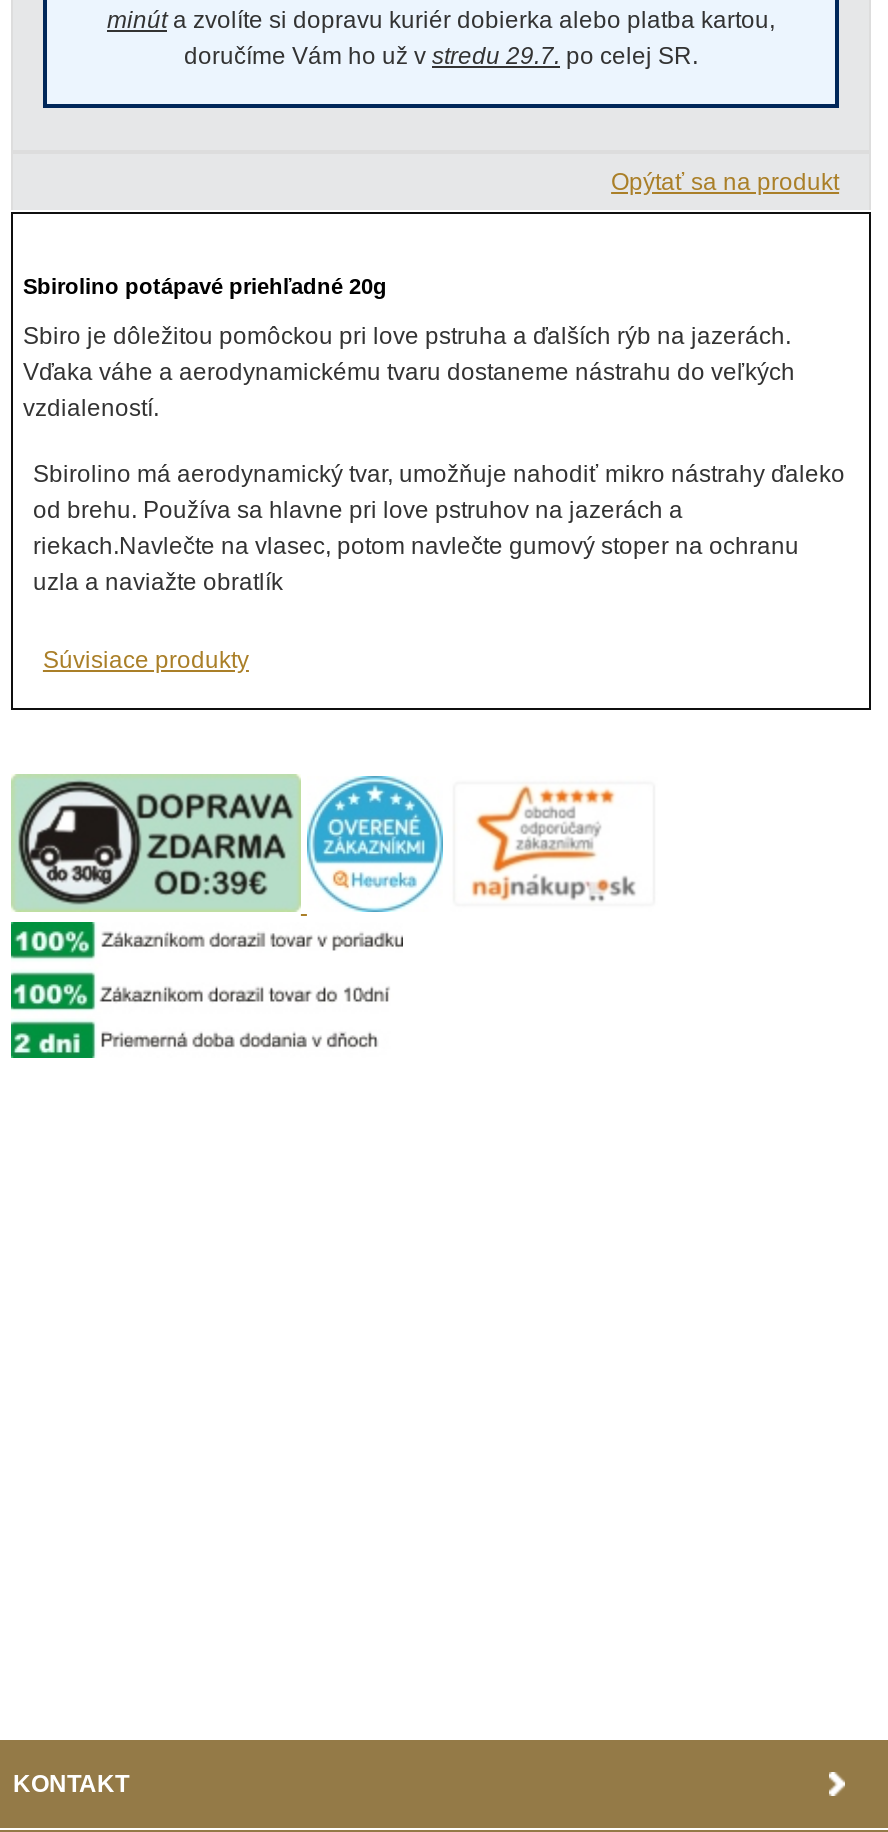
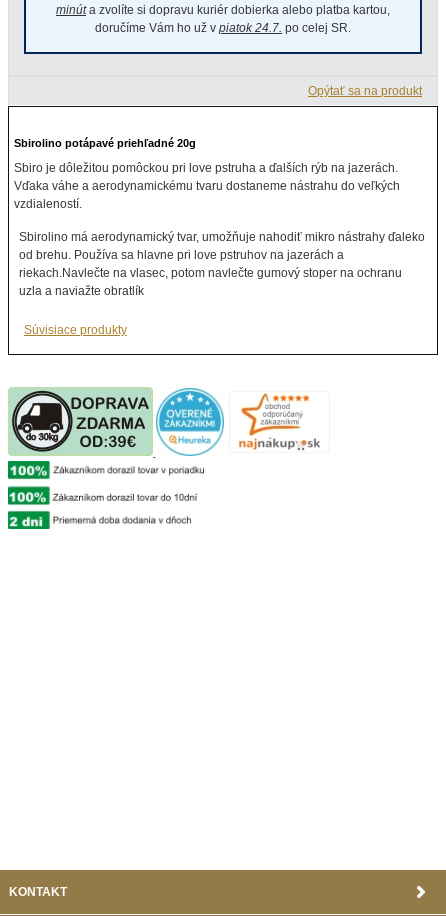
[184,42,698,70] doručíme Vám ho už v stredu 29.7. po celej SR. -> [95,21,351,35] doručíme Vám ho už v piatok 24.7. po celej SR.

